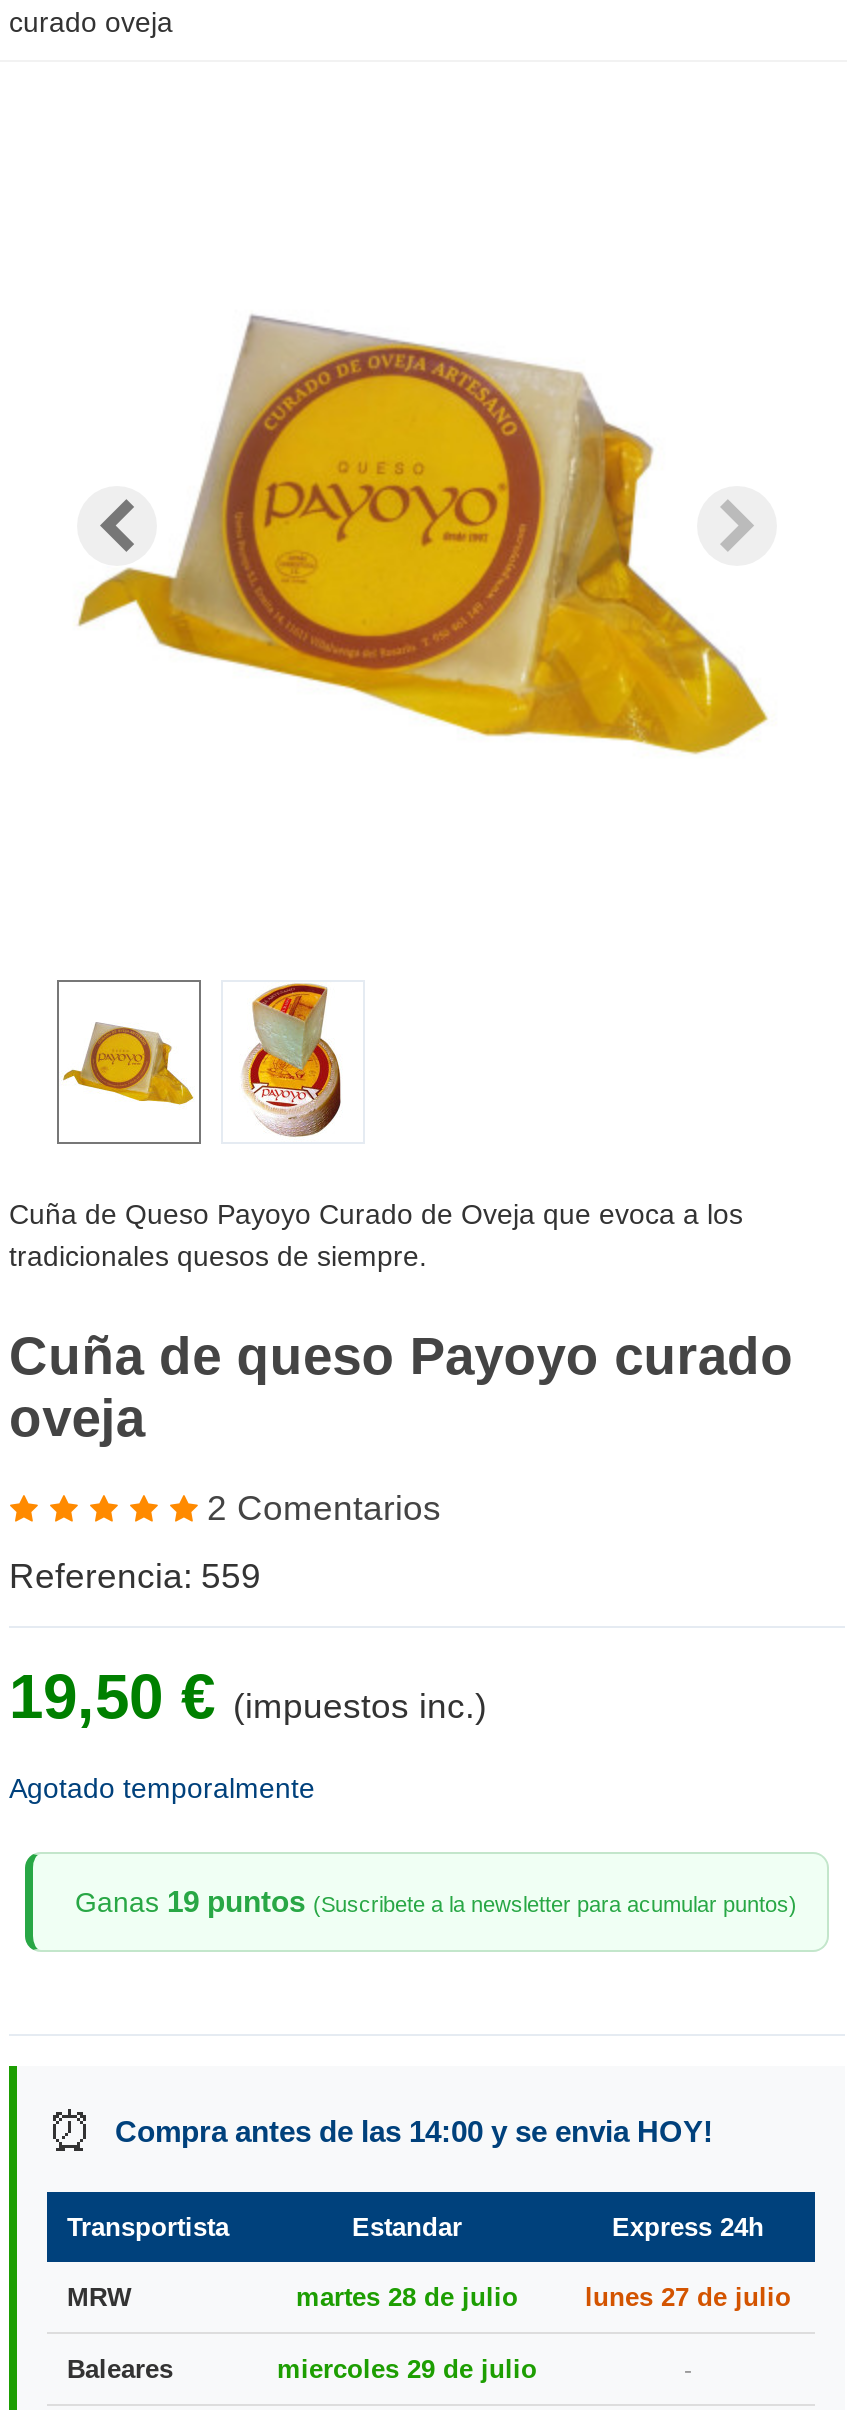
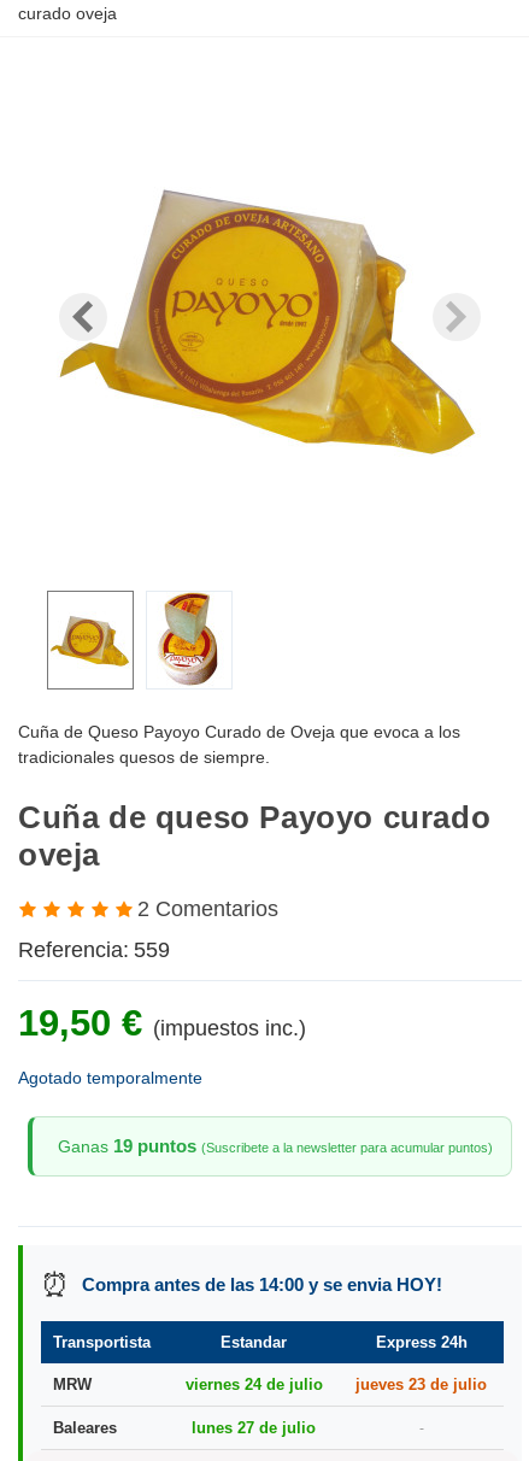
[296,2282,518,2312] martes 28 de julio -> [185,1375,322,1393] viernes 24 de julio
moved [585,2282,791,2312] -> [192,1419,316,1437]: lunes 27 de julio
none -> [355,1375,487,1393] jueves 23 de julio
[277,2354,537,2384] miercoles 29 de julio -> none

